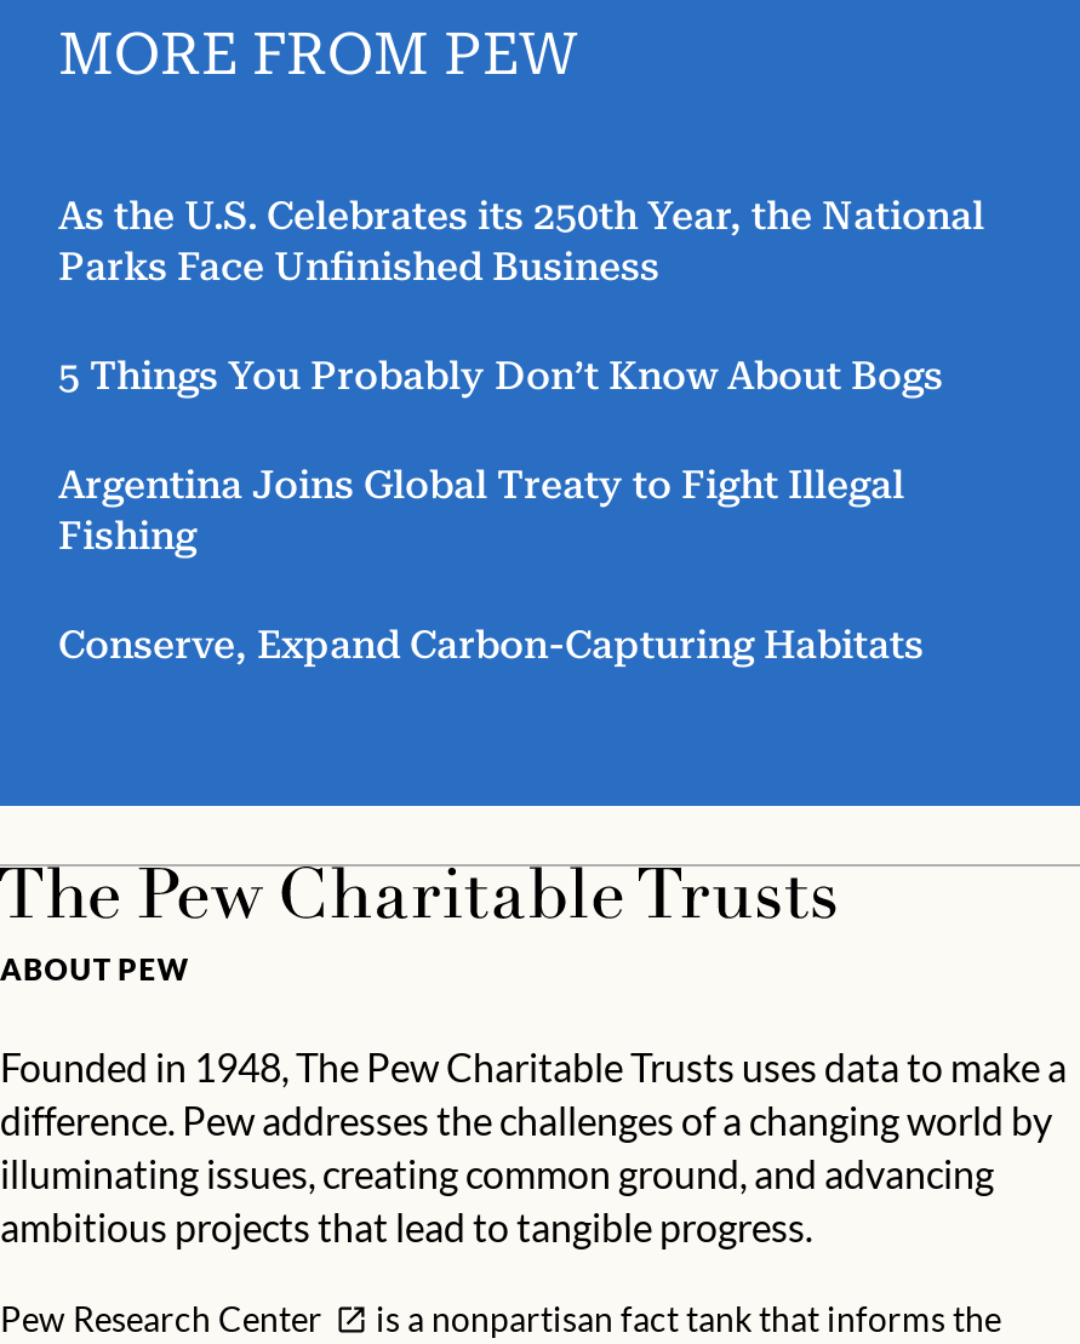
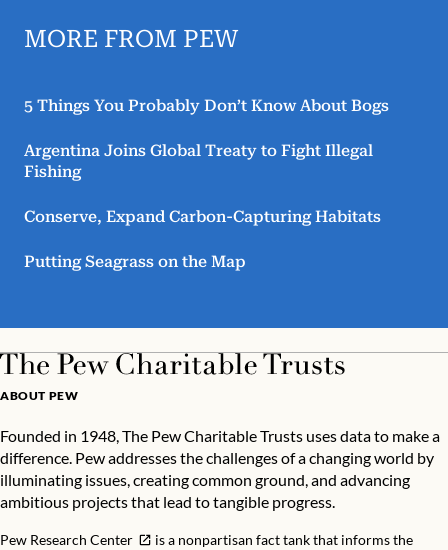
[58,194,984,291] As the U.S. Celebrates its 250th Year, the National | Parks Face Unfinished Business -> none
moved [58,354,943,669] -> [24,96,389,226]: 5 Things You Probably Don’t Know About Bogs | Argentina Joins Global Treaty to Fight Illegal | Fishing | Conserve, Expand Carbon-Capturing Habitats
none -> [24,252,246,271] Putting Seagrass on the Map

